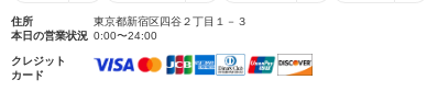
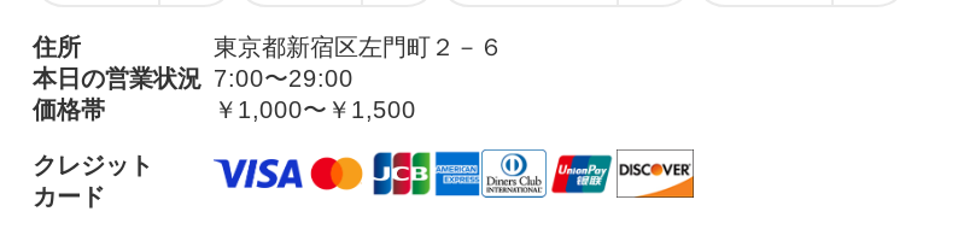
[11,15,248,42] 東京都新宿区四谷２丁目１－３ | 本日の営業状況 0:00〜24:00 -> [33,34,503,123] 東京都新宿区左門町２－６ | 本日の営業状況 7:00〜29:00 | 価格帯 | ￥1,000〜￥1,500

